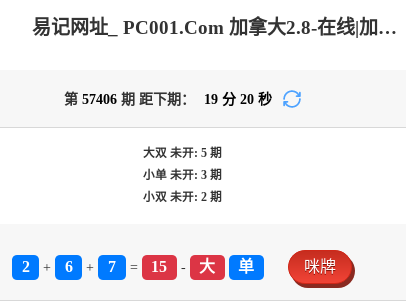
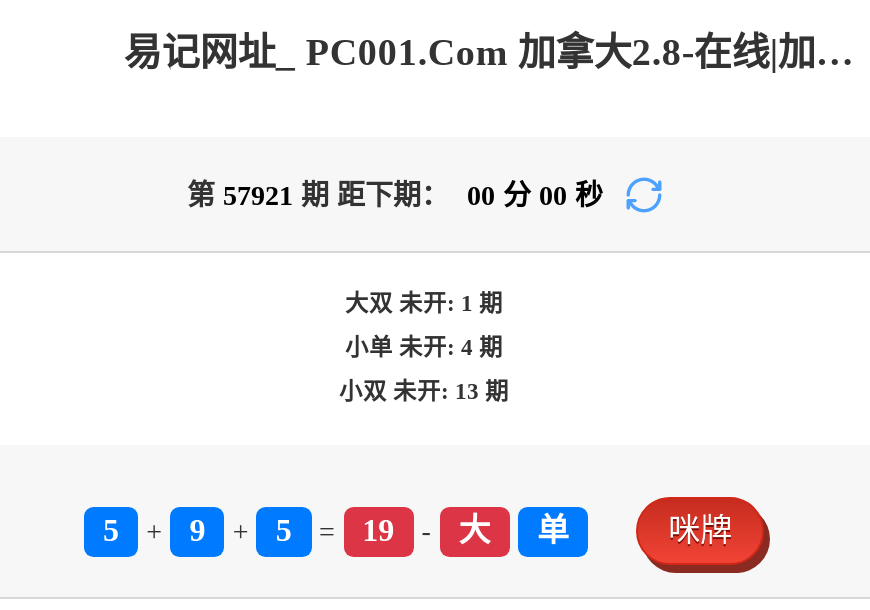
[63,92,271,107] 第57406期 距下期： 19分 20秒 -> [187,181,603,211] 第57921期 距下期： 00分 00秒
[142,147,221,160] 大双未开: 5期 -> [345,291,503,317] 大双未开: 1期
[142,169,221,182] 小单未开: 3期 -> [345,335,503,361] 小单未开: 4期
[142,191,221,204] 小双未开: 2期 -> [339,379,509,405] 小双未开: 13期
[21,258,29,275] 2 -> [103,513,119,547] 5
[65,258,73,275] 6 -> [189,513,205,547] 9
[108,258,116,275] 7 -> [276,513,292,547] 5
[151,258,167,275] 15 -> [362,513,394,547] 19

